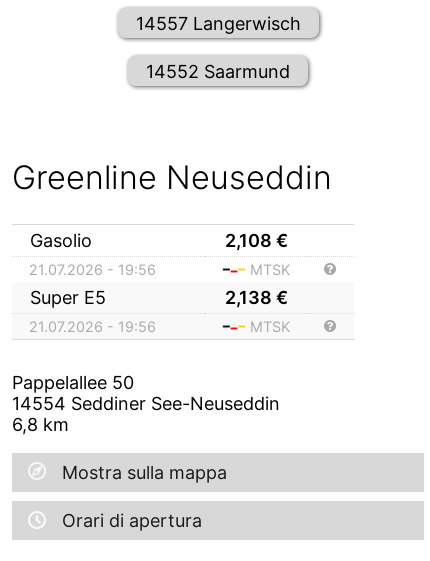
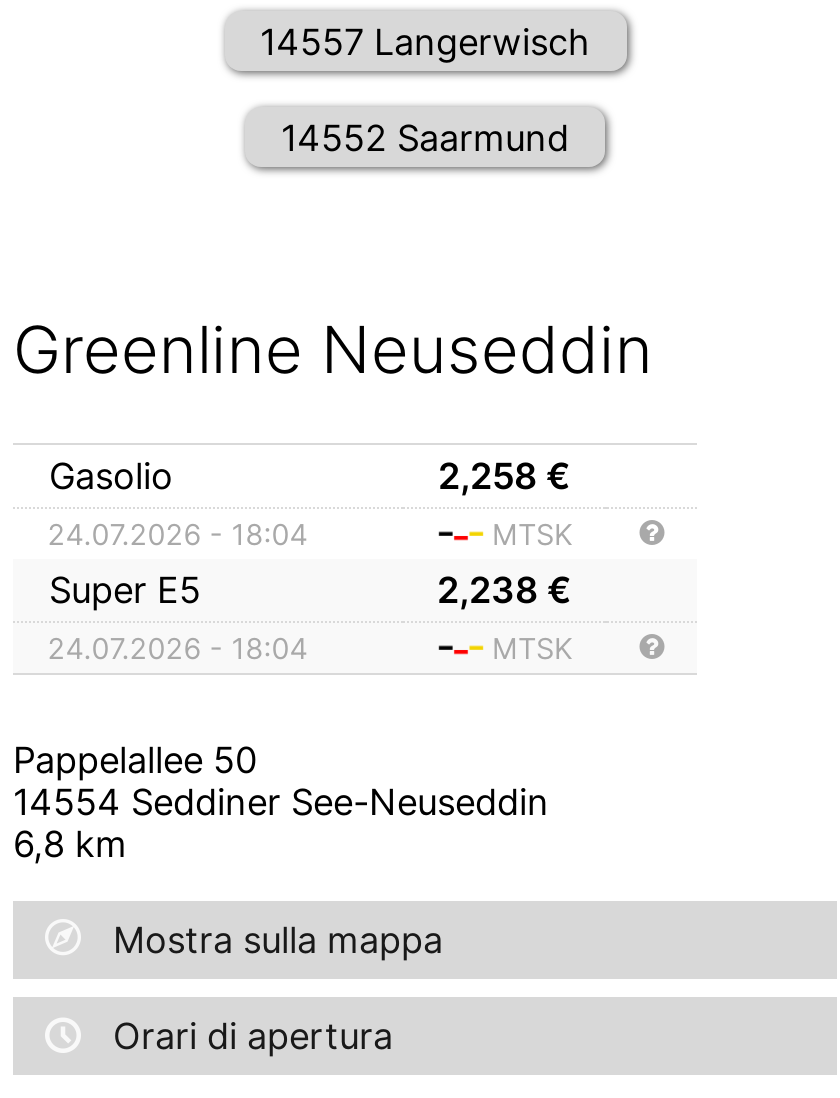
[224,230,287,251] 2,108 € -> [438,455,570,497] 2,258 €
[29,261,156,278] 21.07.2026 - 19:56 -> [48,517,308,551] 24.07.2026 - 18:04
[224,287,287,308] 2,138 € -> [437,569,571,611] 2,238 €
[29,318,156,335] 21.07.2026 - 19:56 -> [48,631,308,665] 24.07.2026 - 18:04

